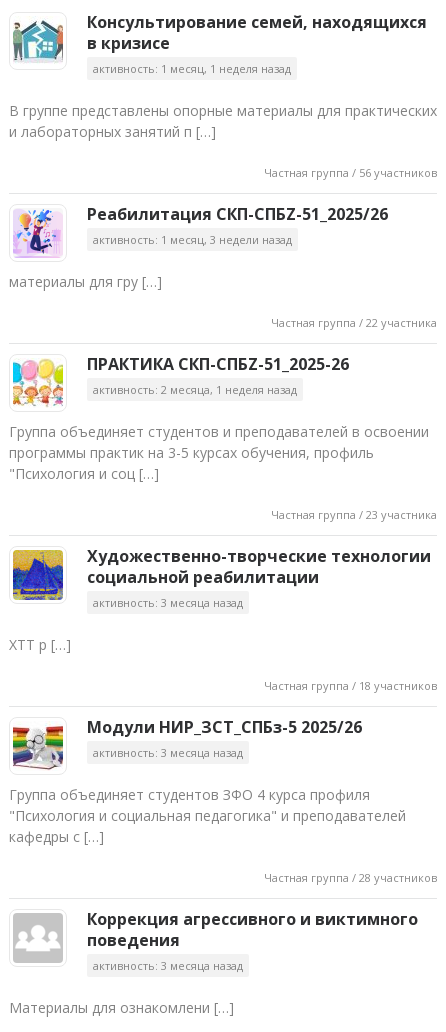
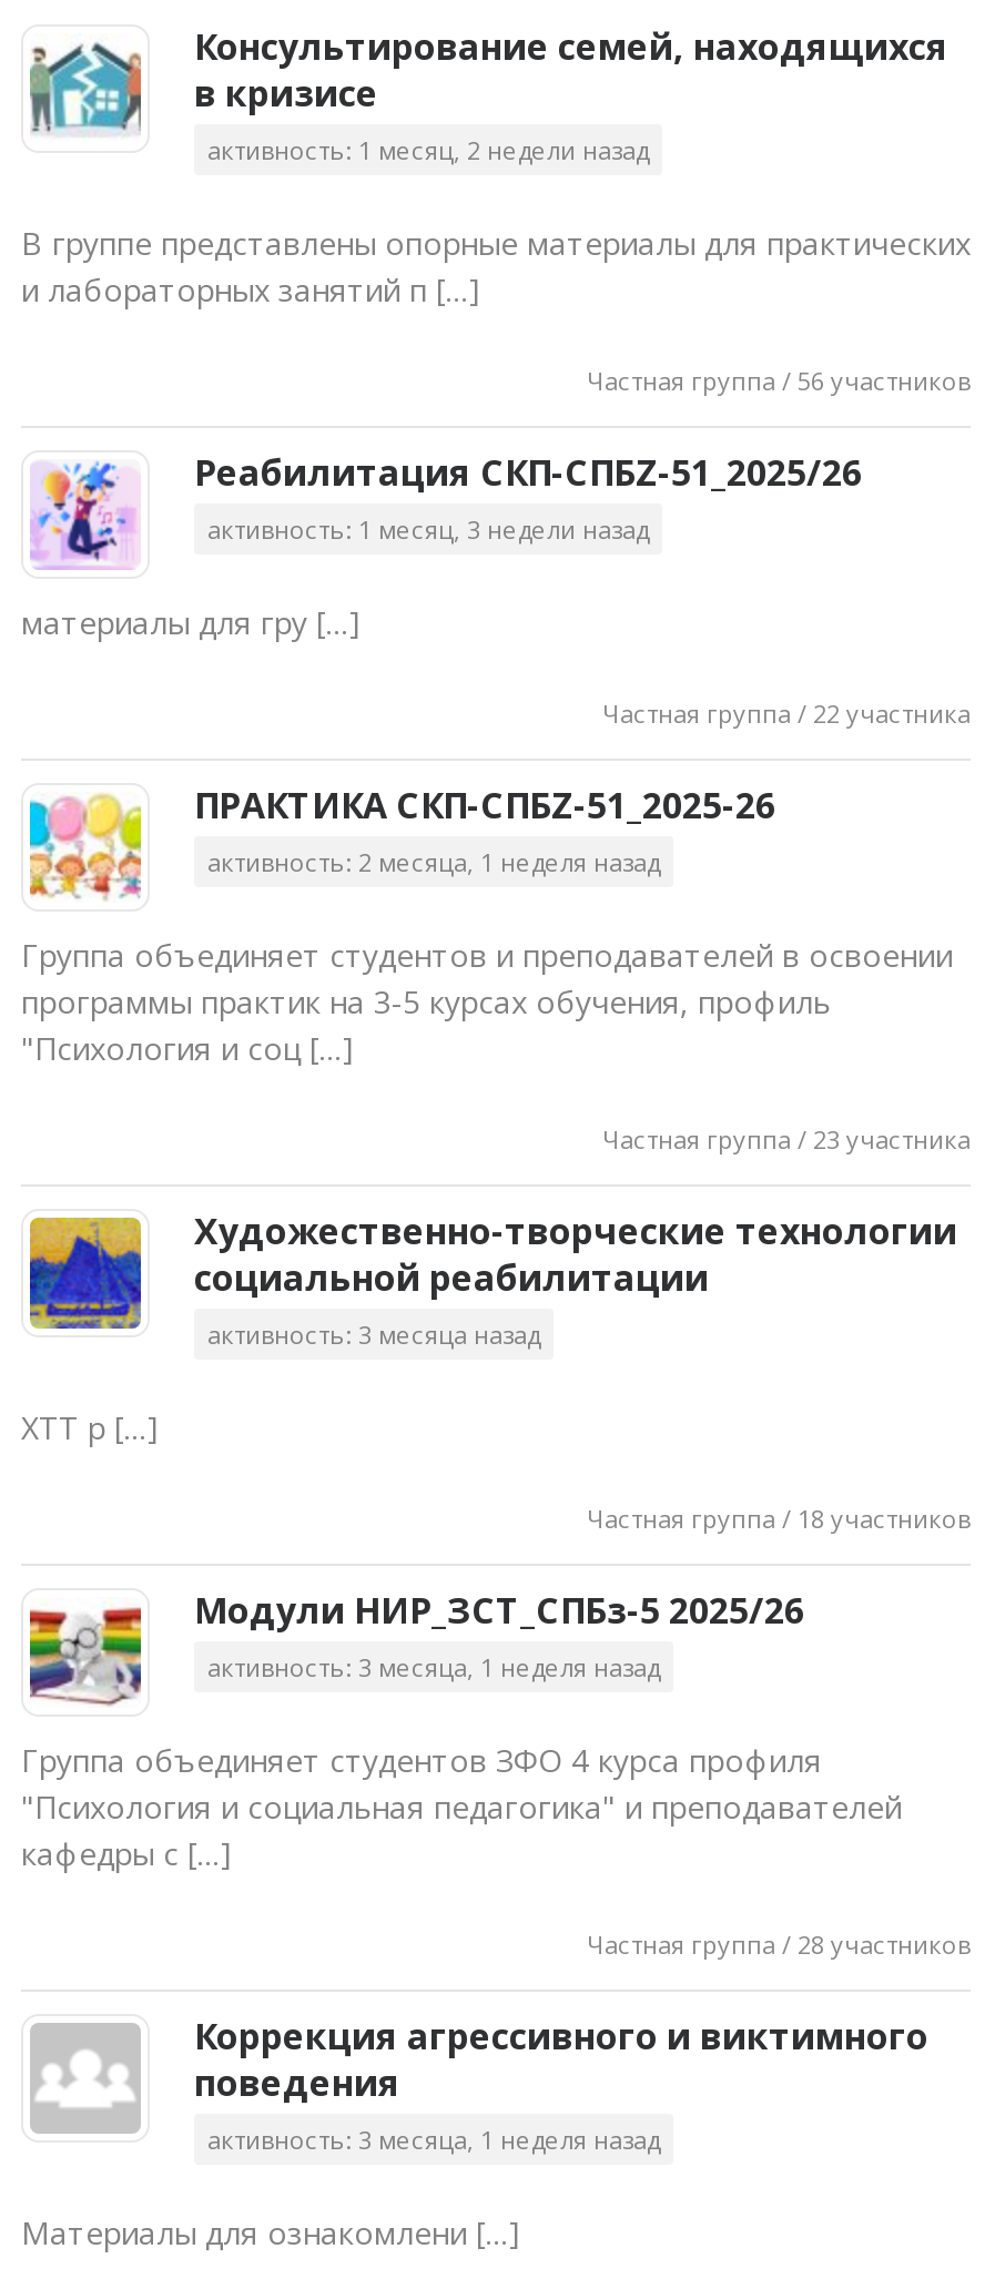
[93,61,291,76] активность: 1 месяц, 1 неделя назад -> [207,133,649,166] активность: 1 месяц, 2 недели назад
[93,745,243,760] активность: 3 месяца назад -> [207,1650,660,1683] активность: 3 месяца, 1 неделя назад
[93,958,243,973] активность: 3 месяца назад -> [207,2123,660,2156] активность: 3 месяца, 1 неделя назад

